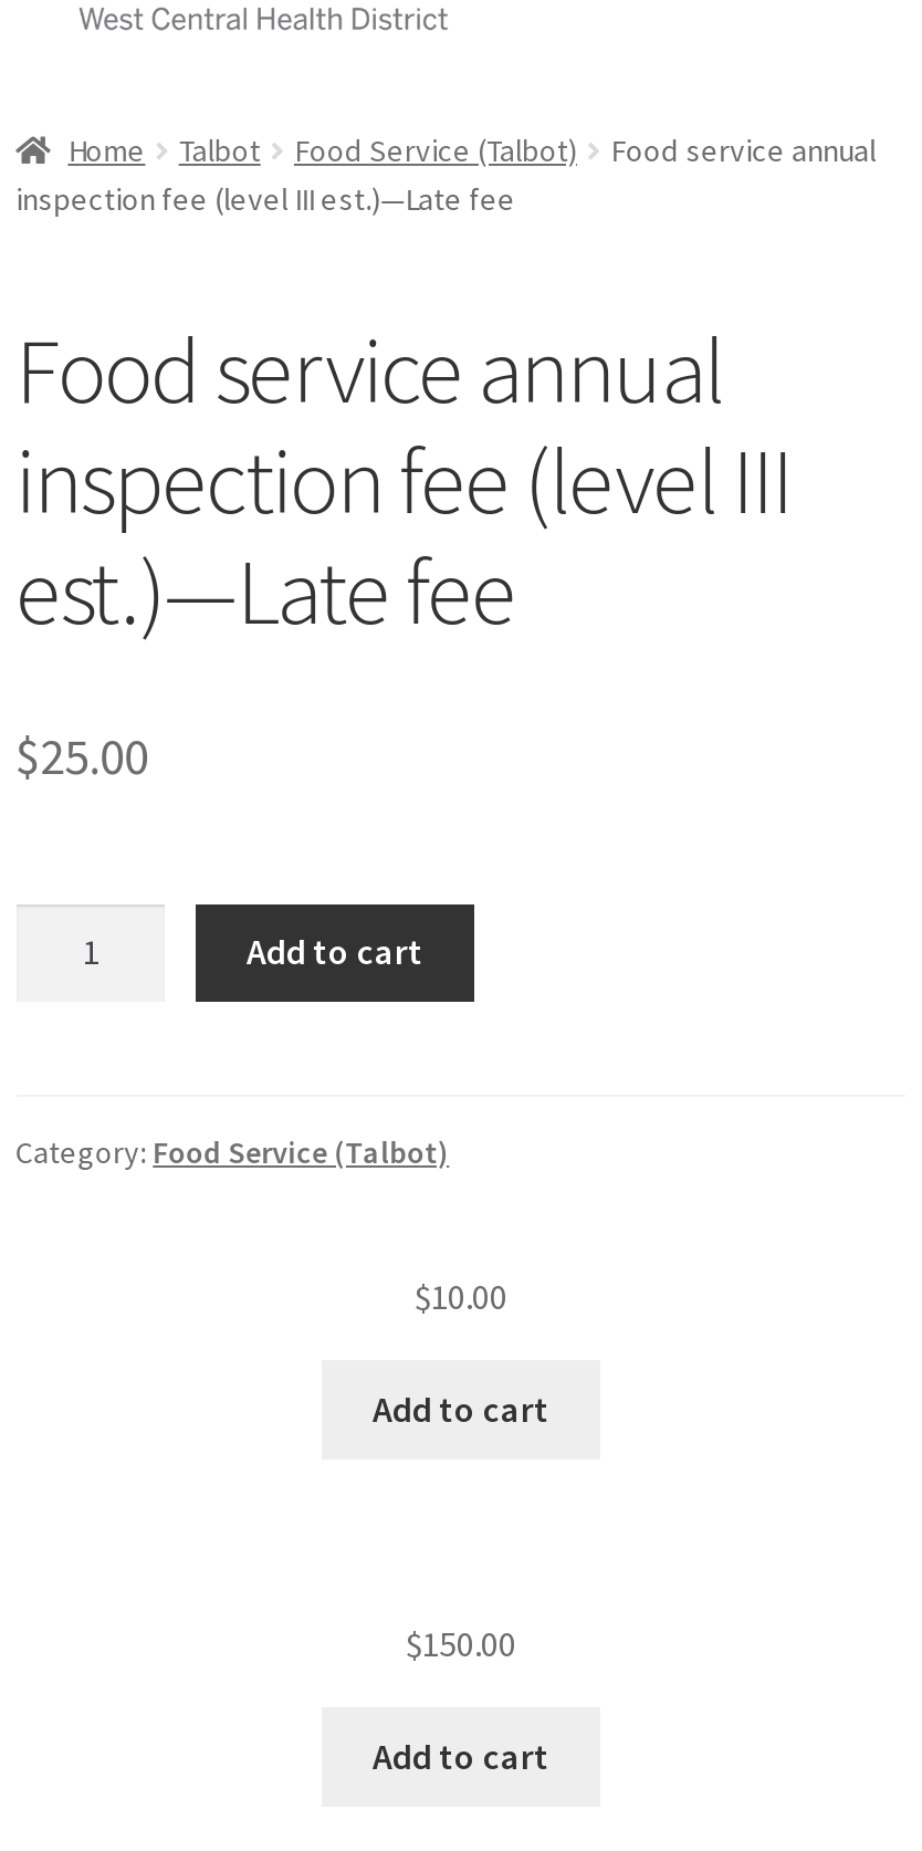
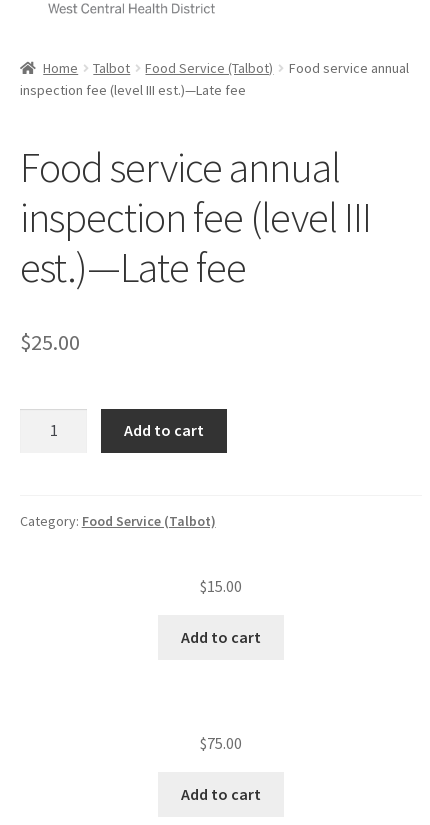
[415,1274,507,1318] $10.00 -> [200,576,242,596] $15.00
[406,1622,516,1666] $150.00 -> [200,733,242,753] $75.00

